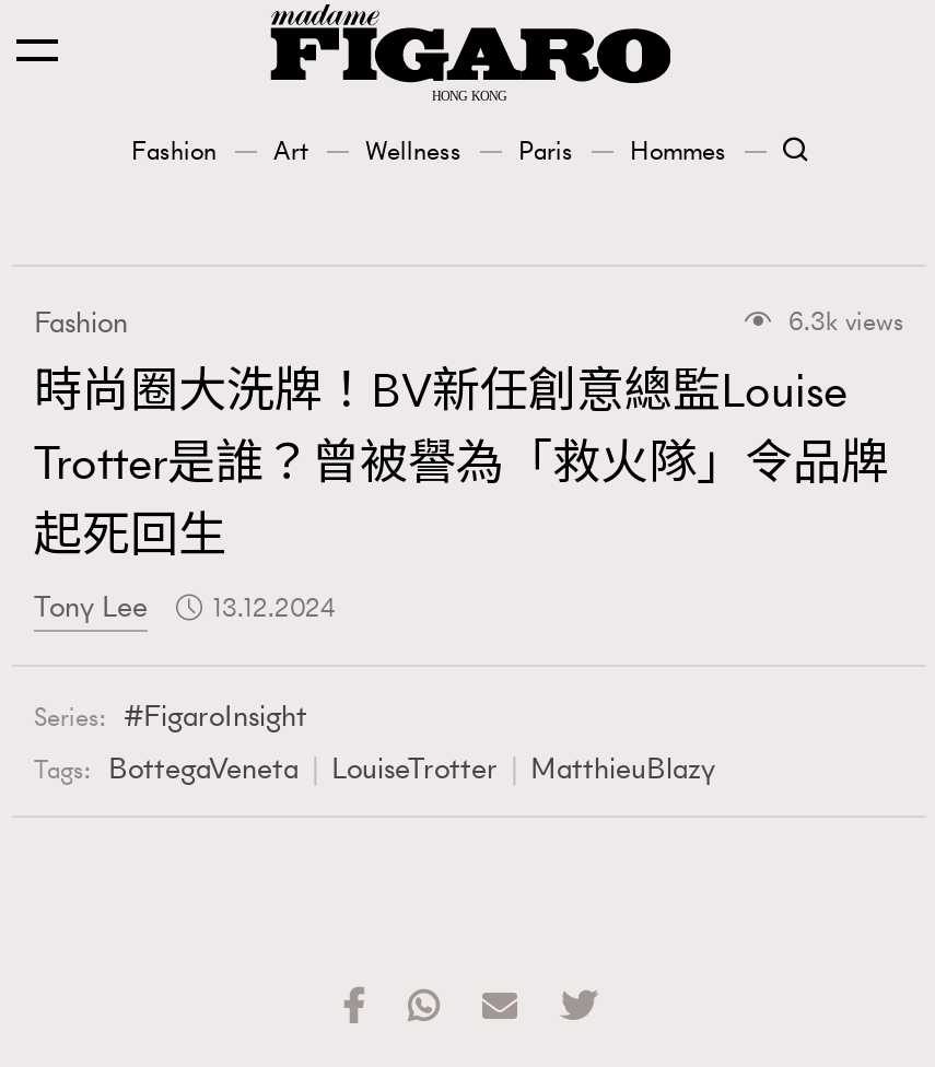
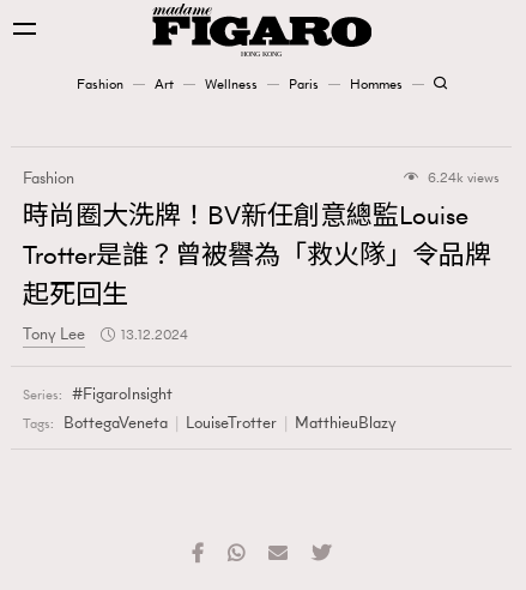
[782,304,904,339] 6.3k views -> [424,168,500,187] 6.24k views

